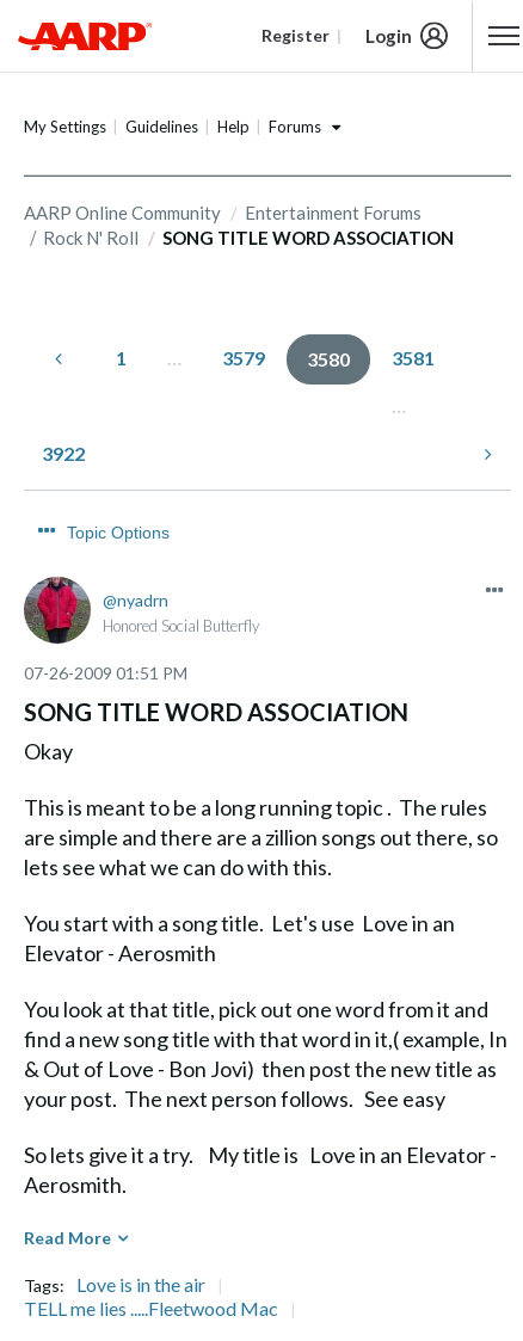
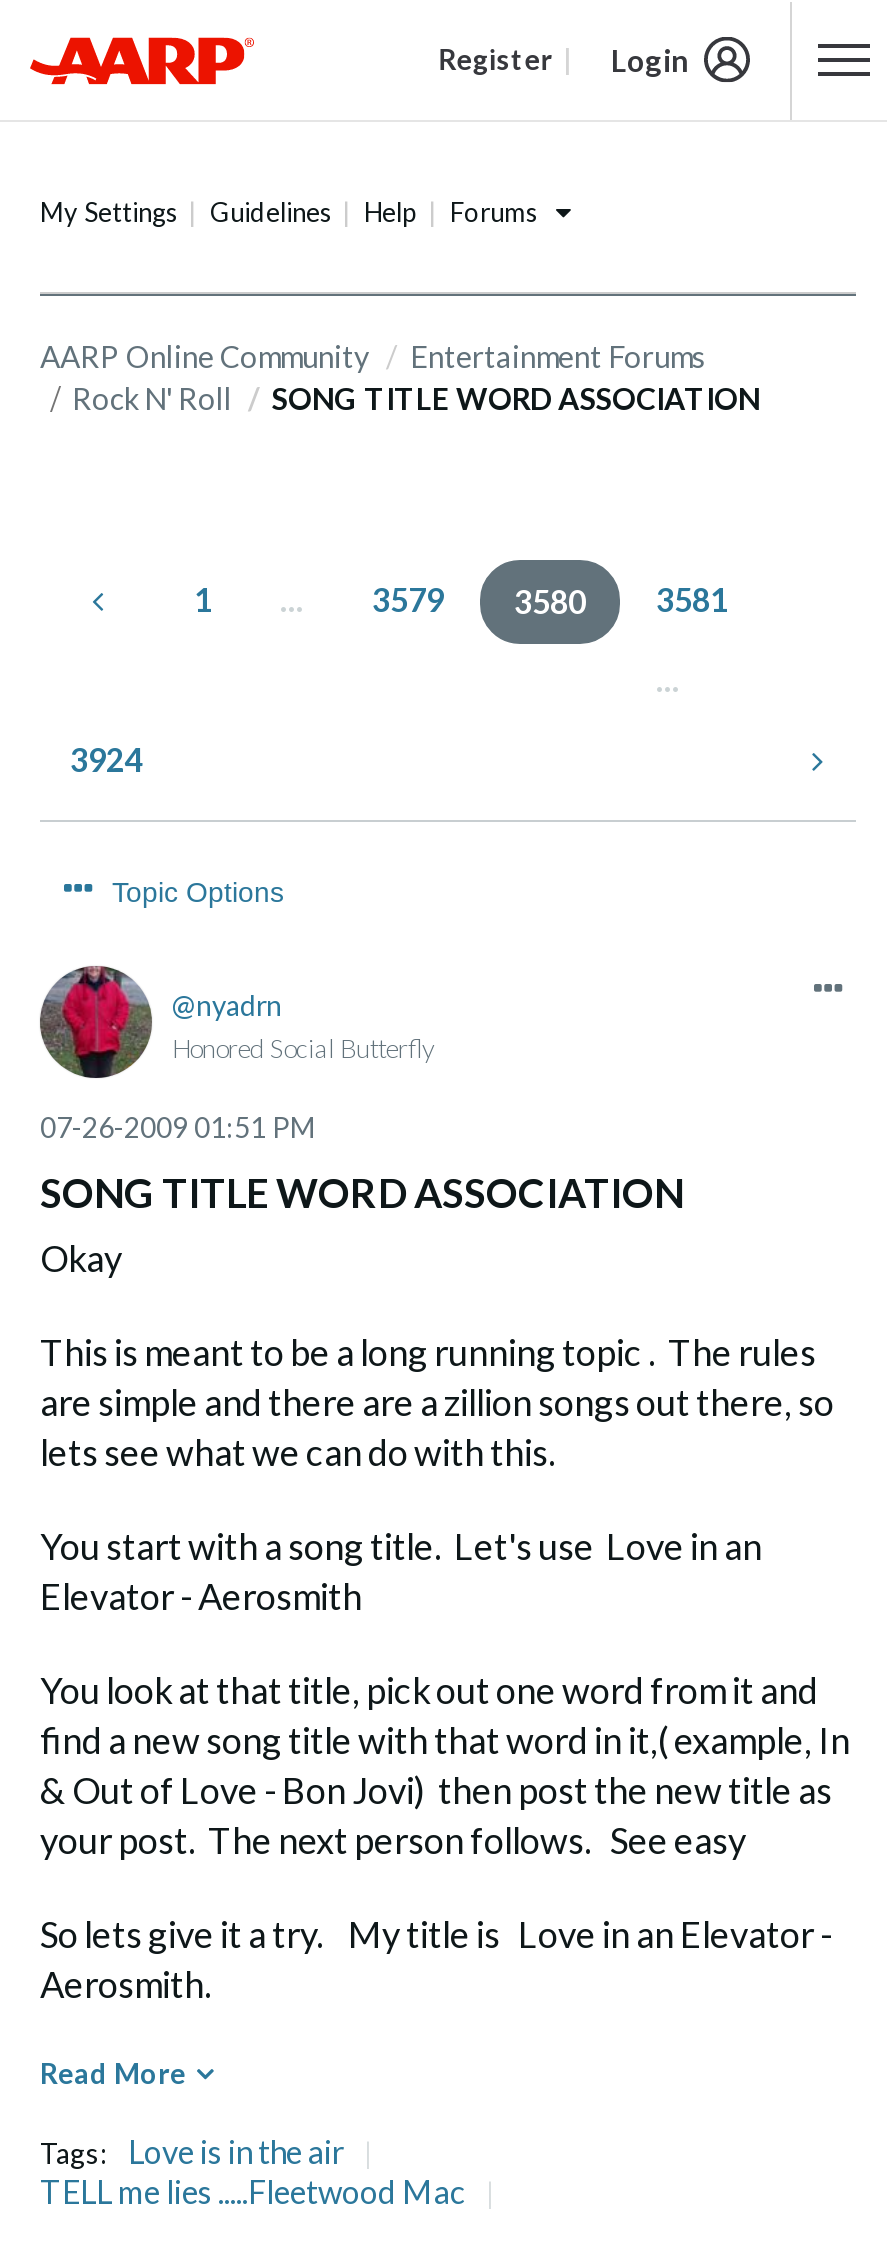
[42,441,85,464] 3922 -> [70,739,142,777] 3924

